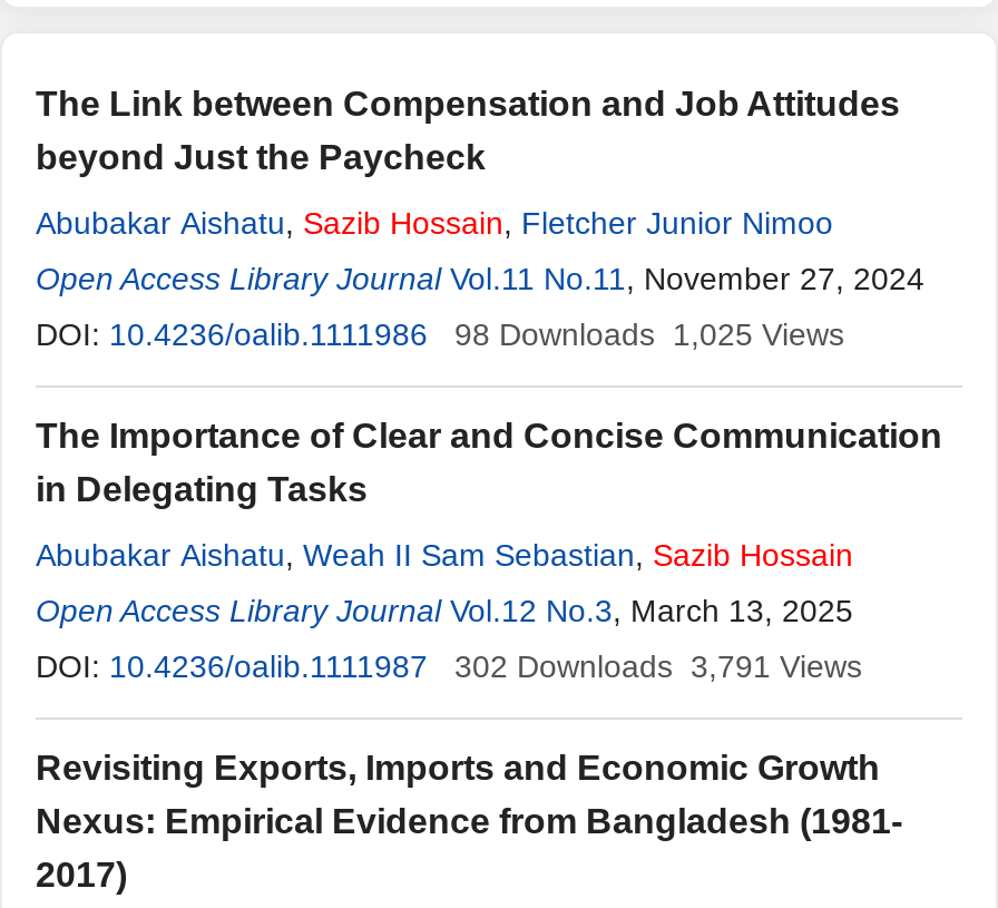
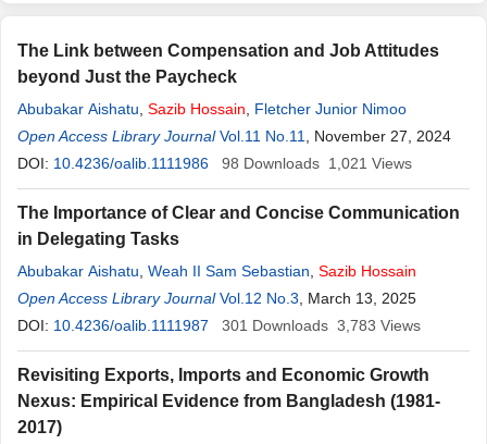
[454,316,844,352] 98 Downloads 1,025 Views -> [222,155,412,172] 98 Downloads 1,021 Views
[454,648,862,684] 302 Downloads 3,791 Views -> [222,317,421,334] 301 Downloads 3,783 Views

